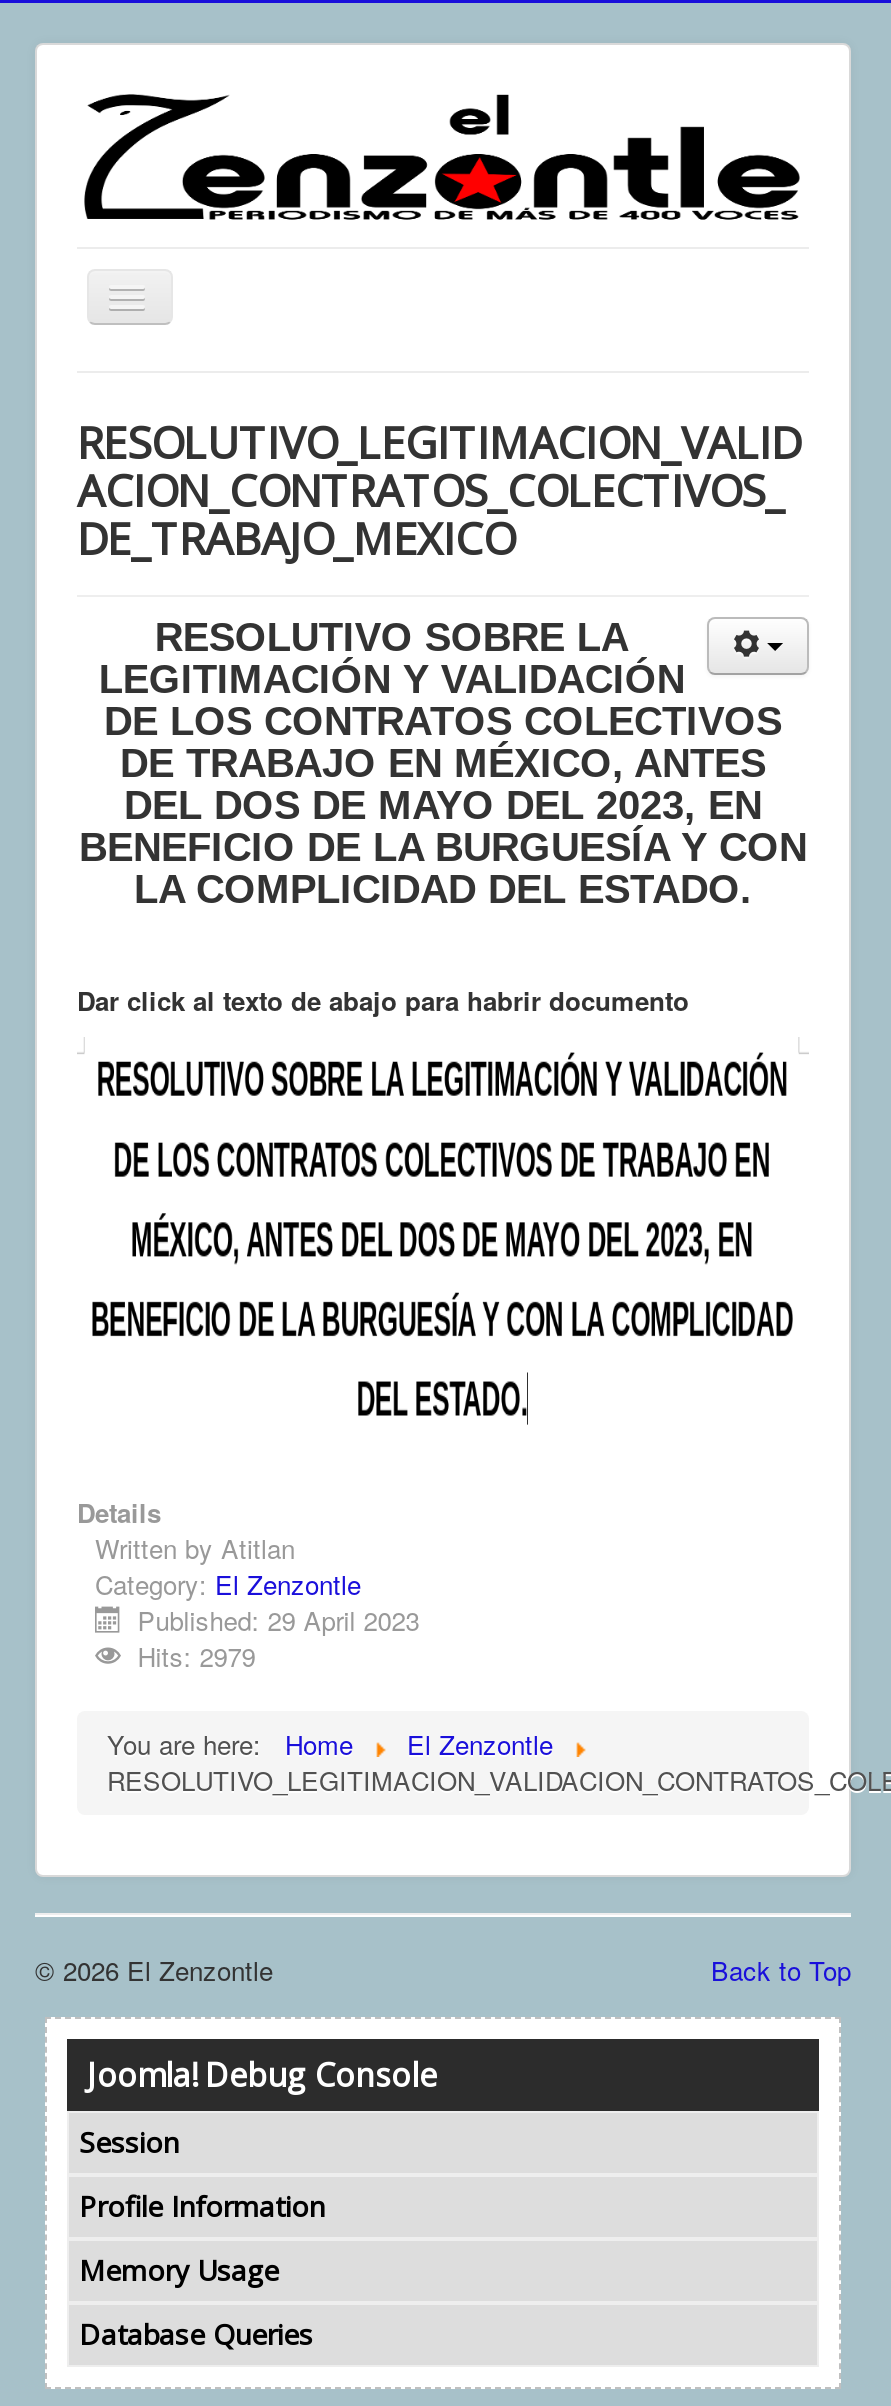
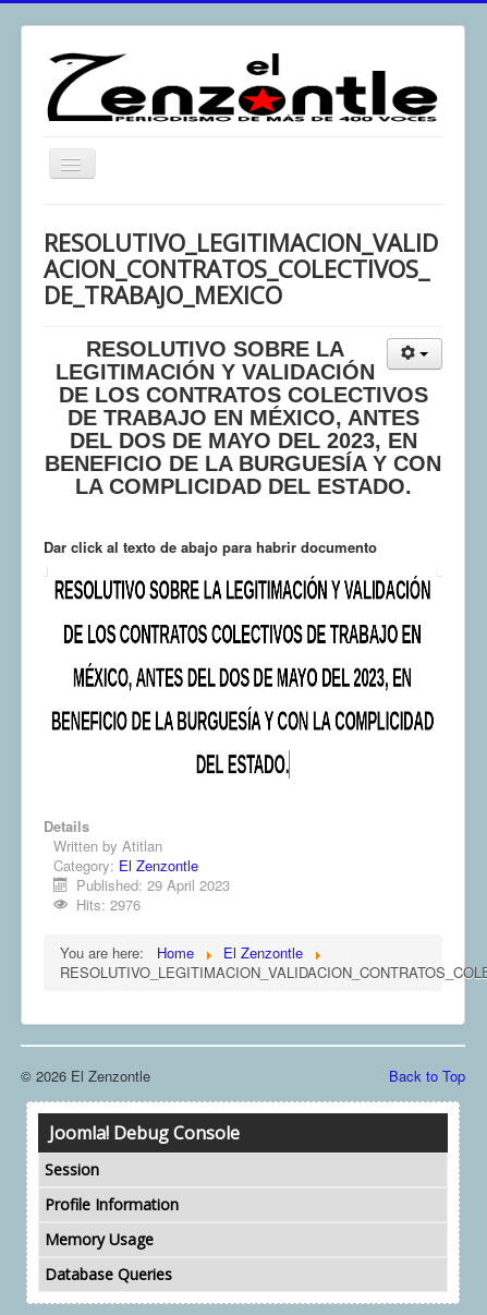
[137,1637,255,1675] Hits: 2979 -> [76,894,141,915] Hits: 2976

